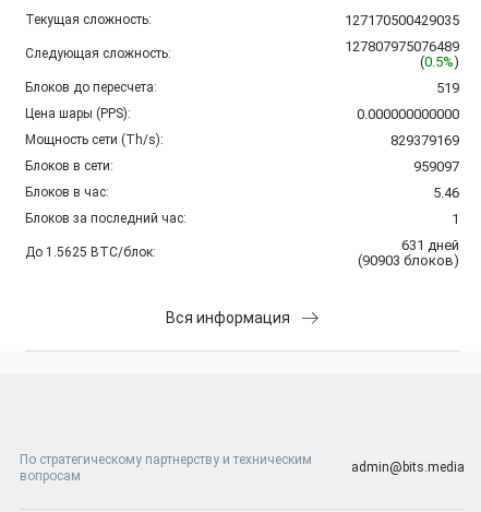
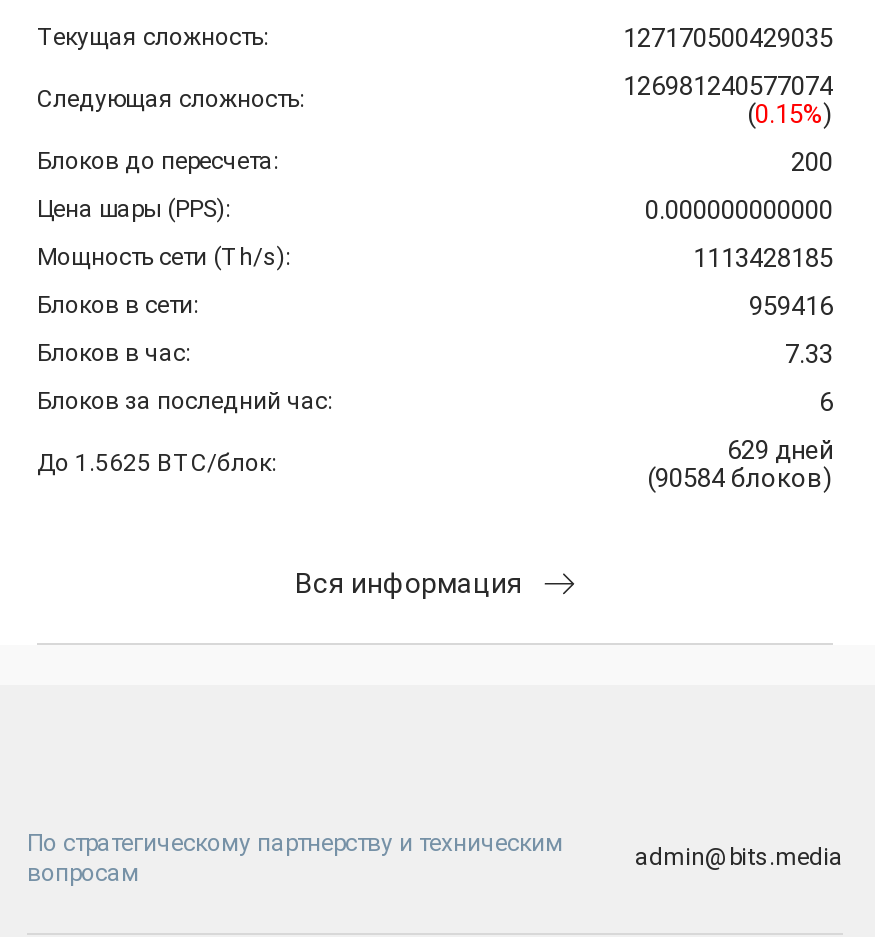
[345,39,459,55] 127807975076489 -> [623,72,833,102] 126981240577074
[420,54,459,70] (0.5%) -> [747,100,833,130] (0.15%)
[436,80,459,97] 519 -> [791,148,833,178] 200
[390,133,459,149] 829379169 -> [693,244,833,274] 1113428185
[413,159,459,175] 959097 -> [749,292,833,322] 959416
[433,185,459,201] 5.46 -> [785,340,833,370] 7.33
[452,211,459,228] 1 -> [819,388,833,418] 6
[401,237,459,254] 631 дней -> [727,436,833,466] 629 дней
[358,253,459,269] (90903 блоков) -> [647,464,833,494] (90584 блоков)

